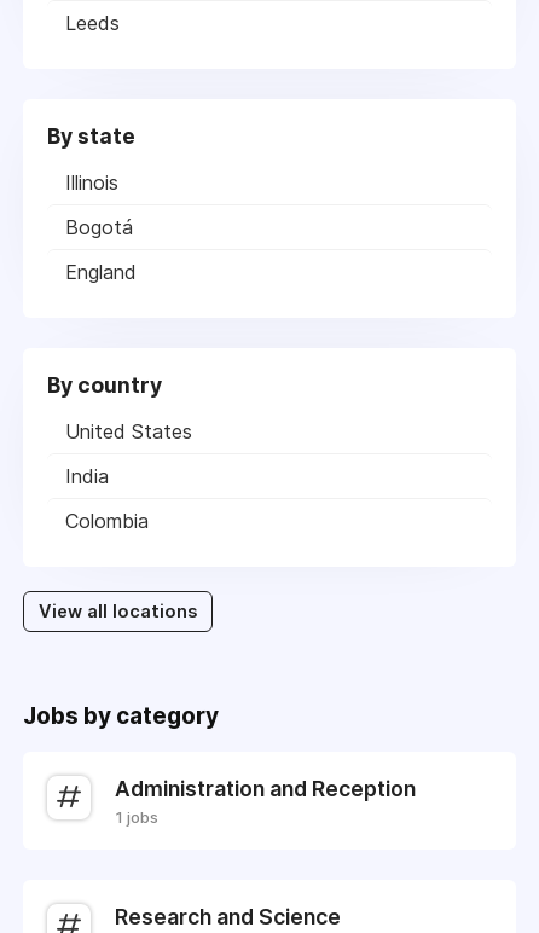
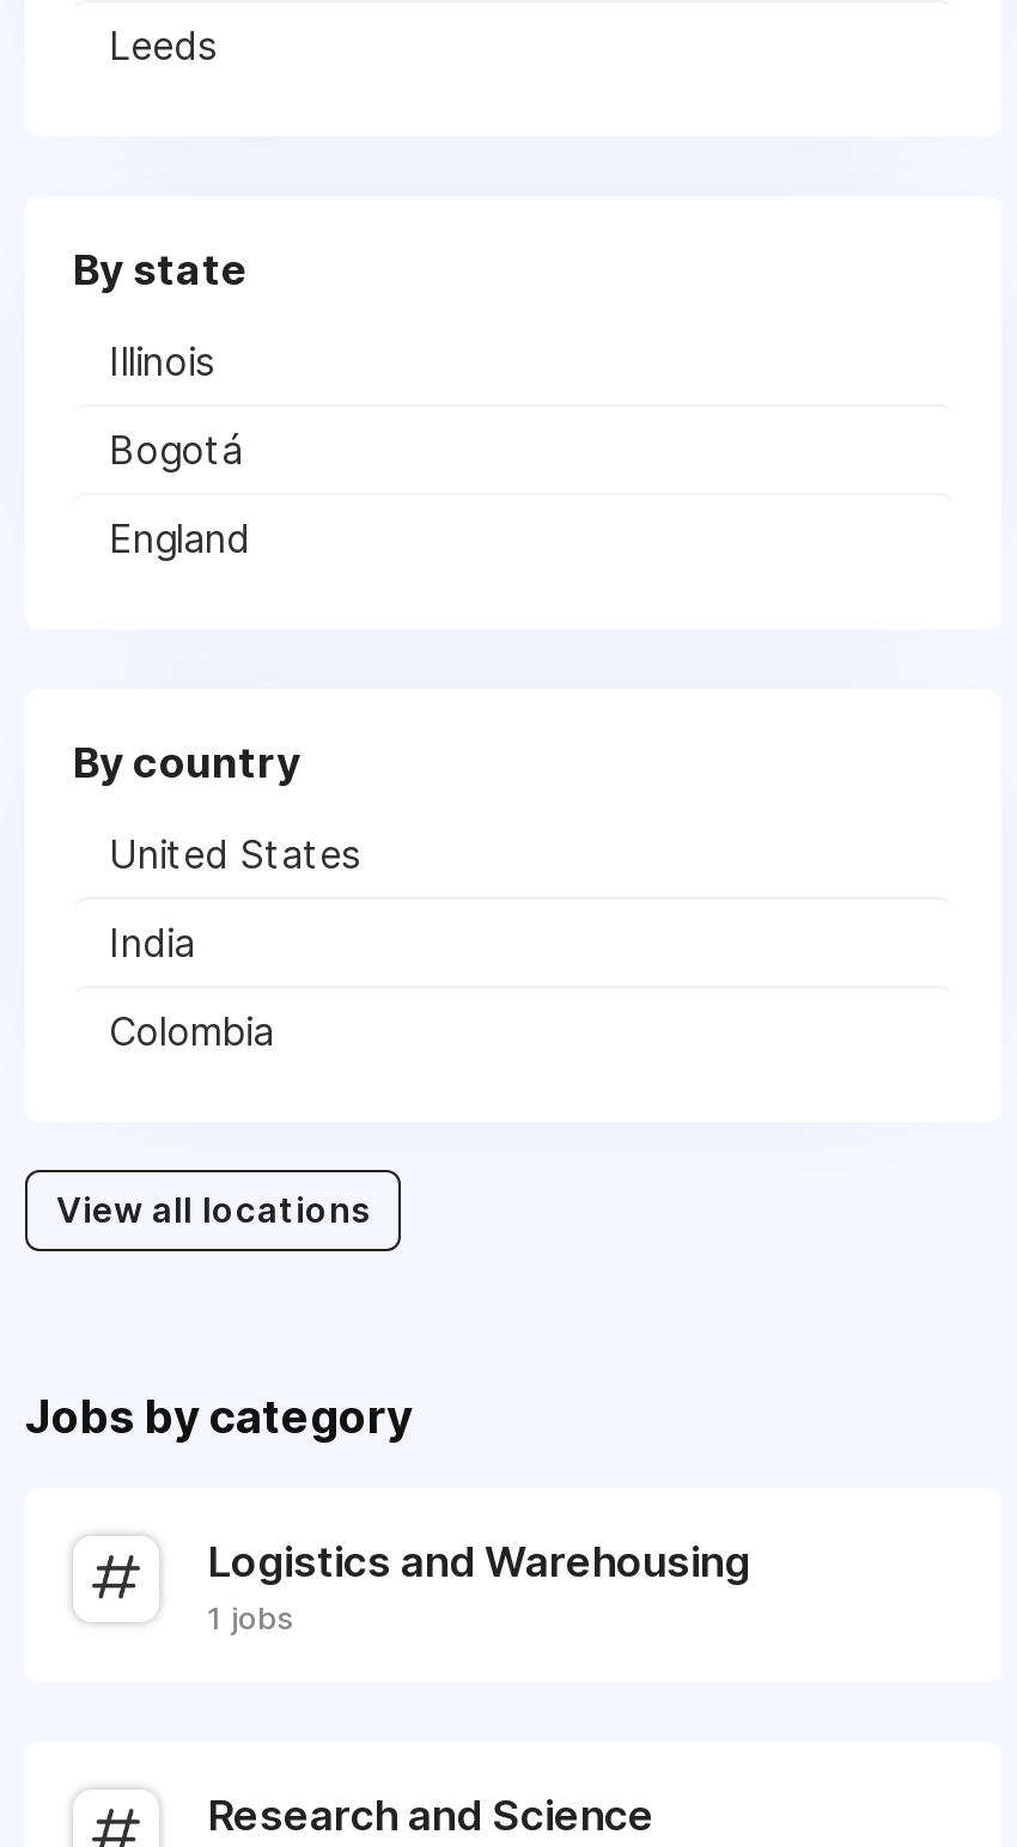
[115,776,416,801] Administration and Reception -> [207,1536,750,1586] Logistics and Warehousing

